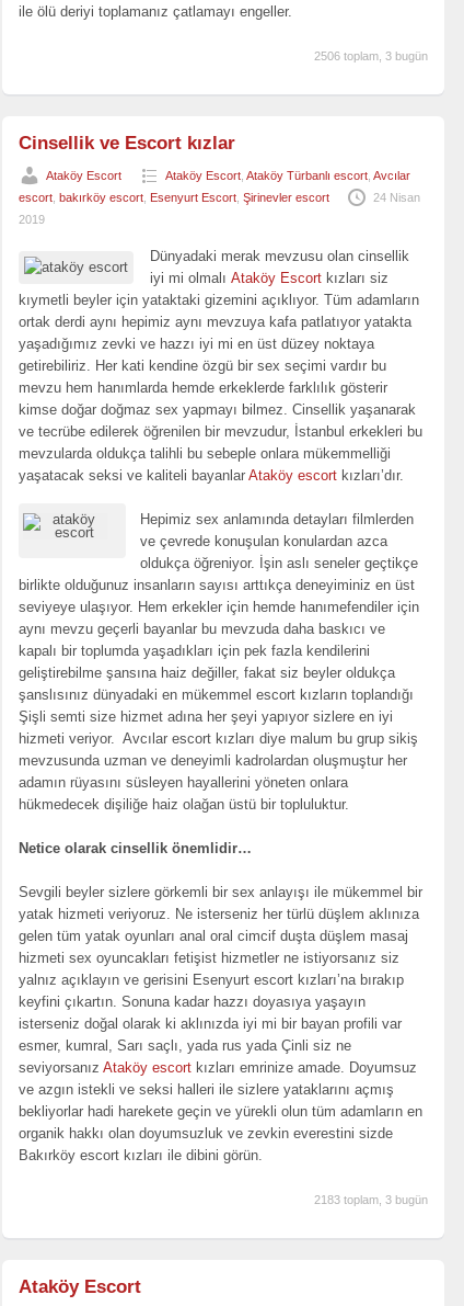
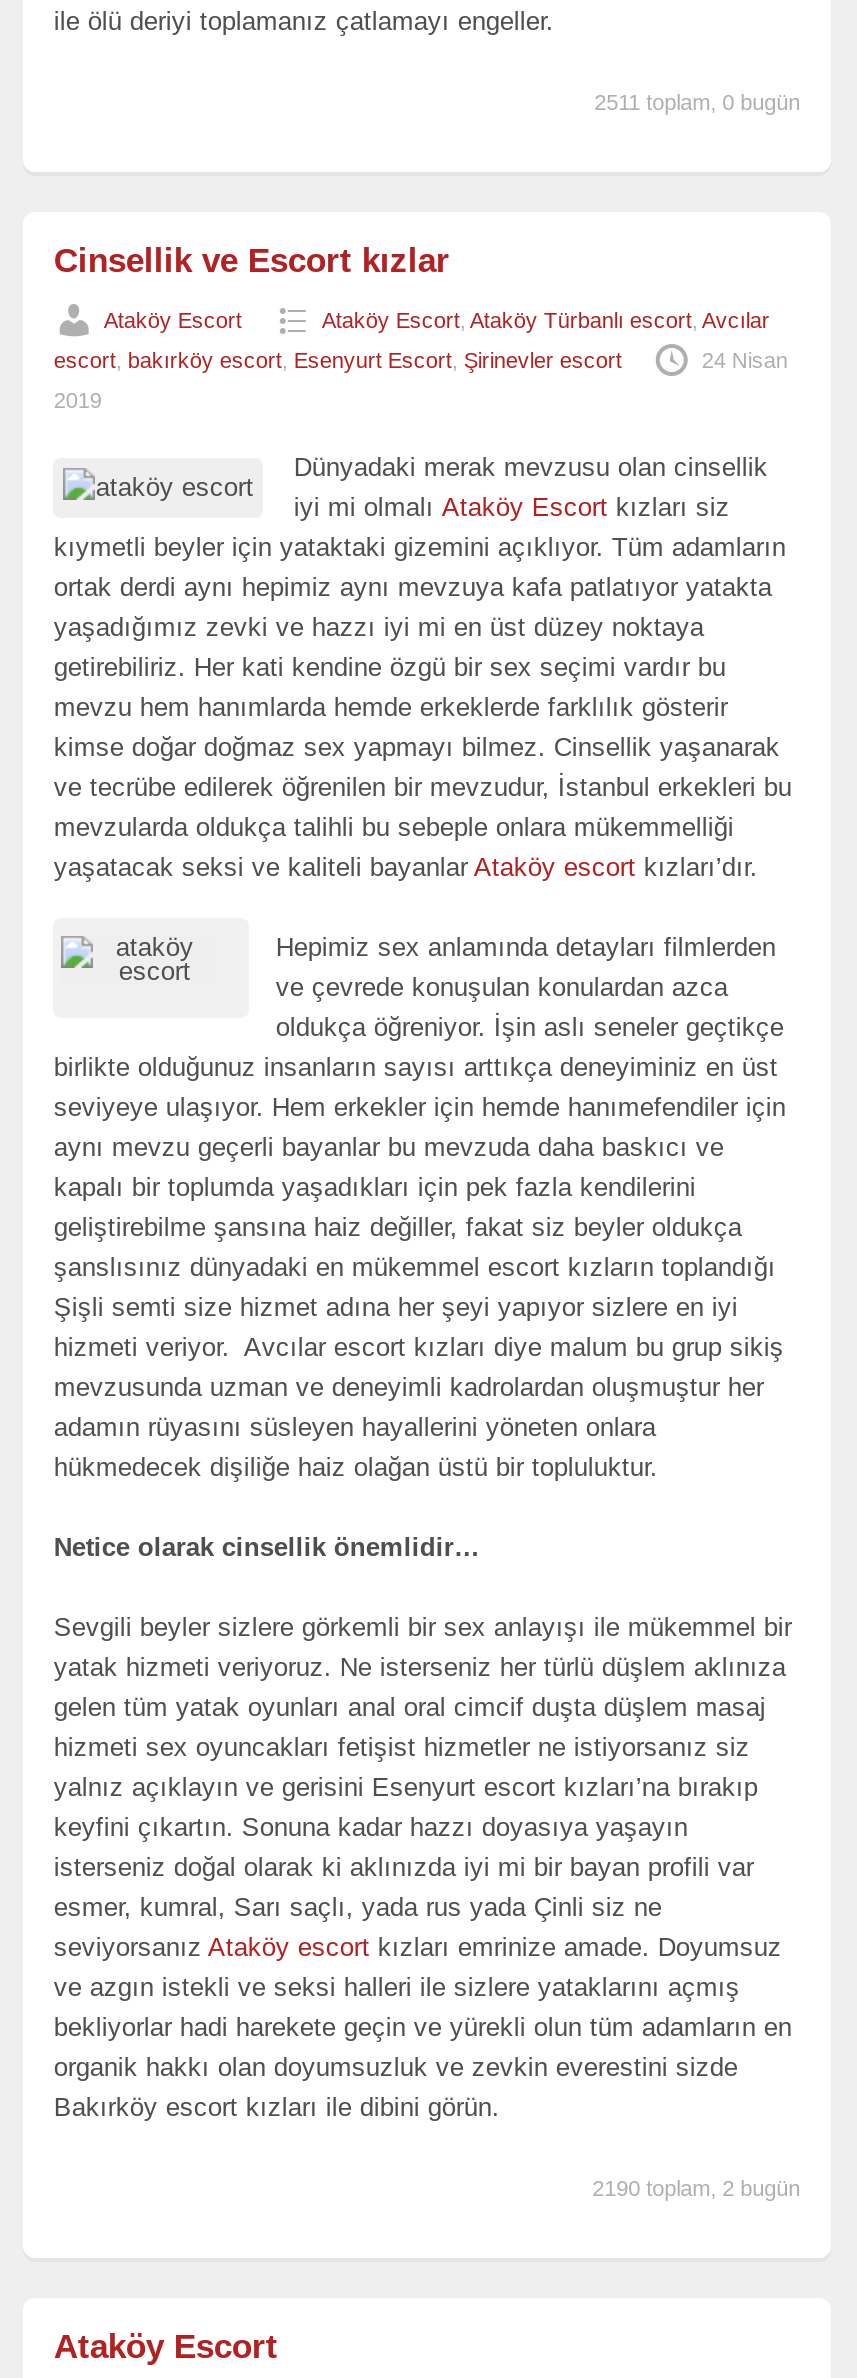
[314,49,427,63] 2506 toplam, 3 bugün -> [594,90,800,114] 2511 toplam, 0 bugün
[314,1193,427,1206] 2183 toplam, 3 bugün -> [592,2176,800,2200] 2190 toplam, 2 bugün

